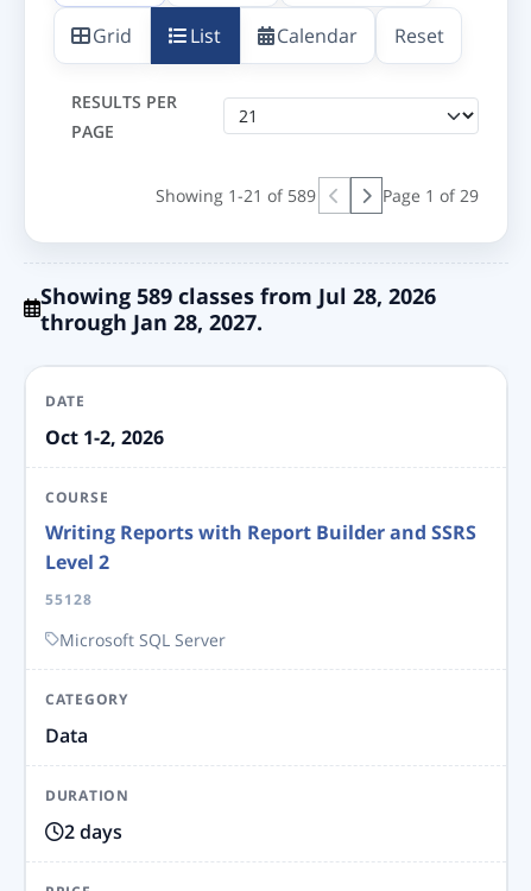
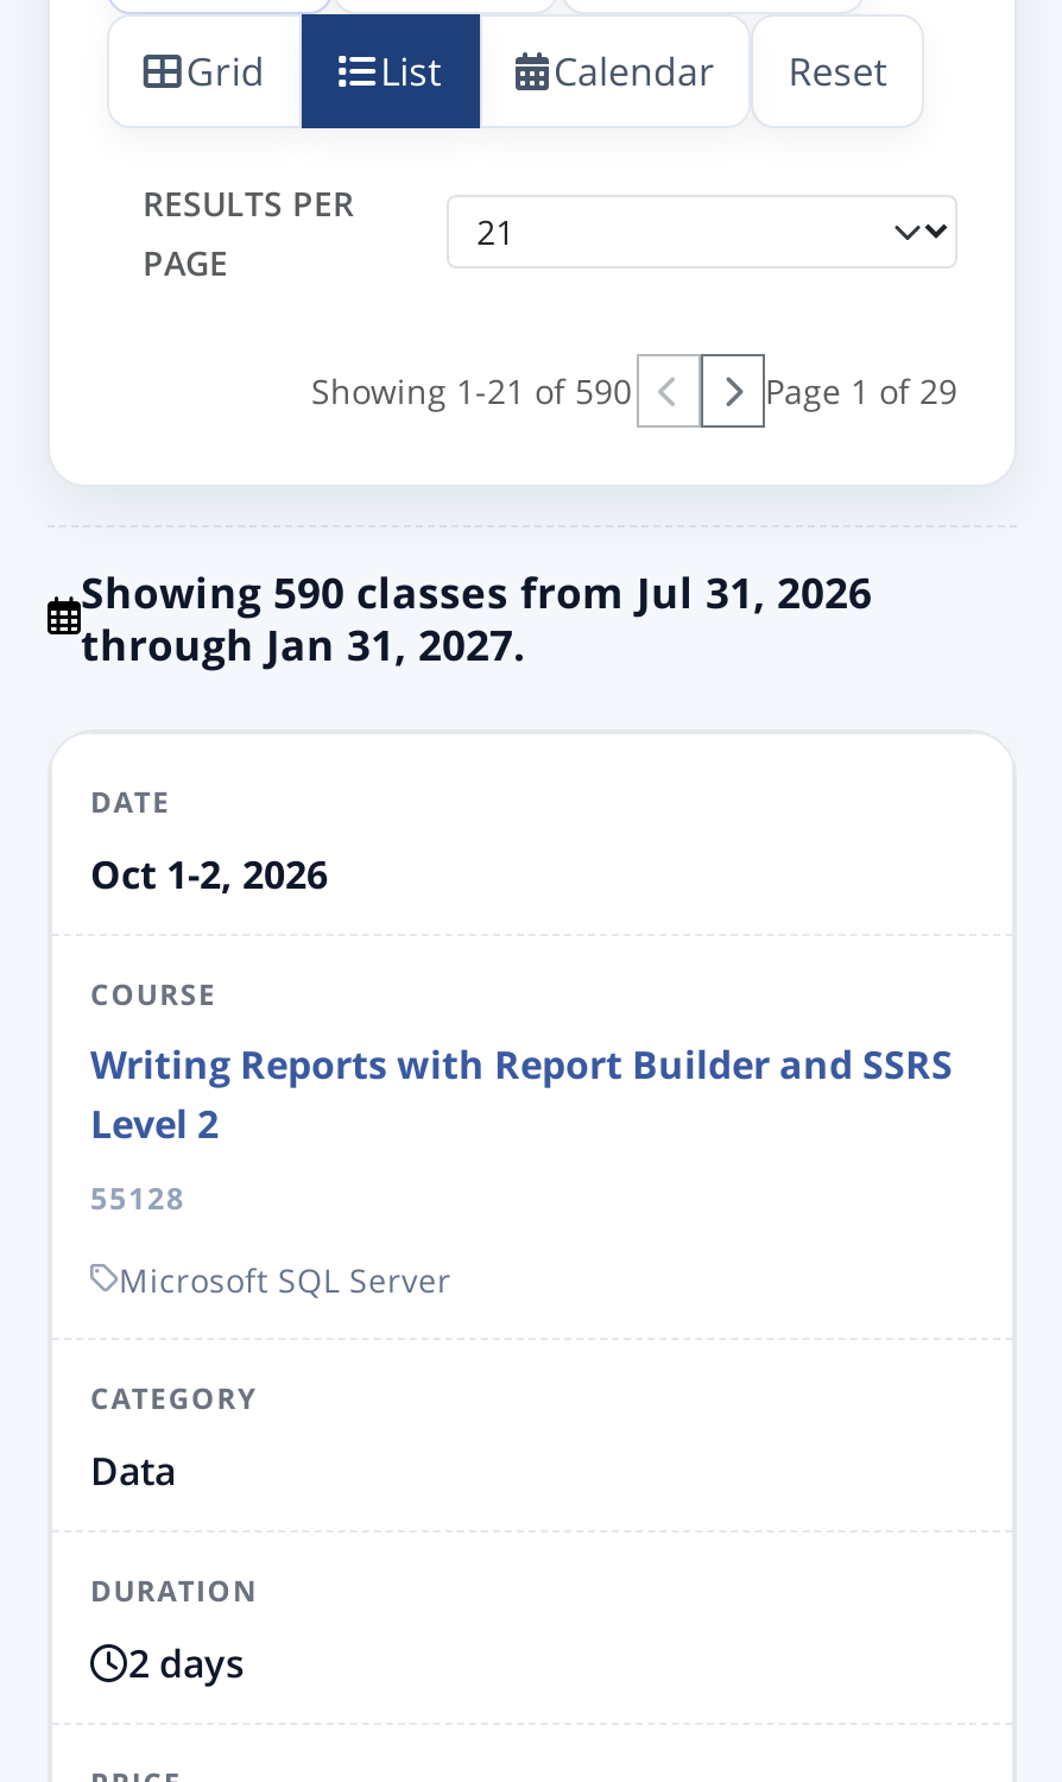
[156,184,316,207] Showing 1-21 of 589 -> [311,368,632,413] Showing 1-21 of 590
[40,282,436,310] Showing 589 classes from Jul 28, 2026 -> [81,563,872,620] Showing 590 classes from Jul 31, 2026
[40,308,263,336] through Jan 28, 2027. -> [81,615,525,672] through Jan 31, 2027.

